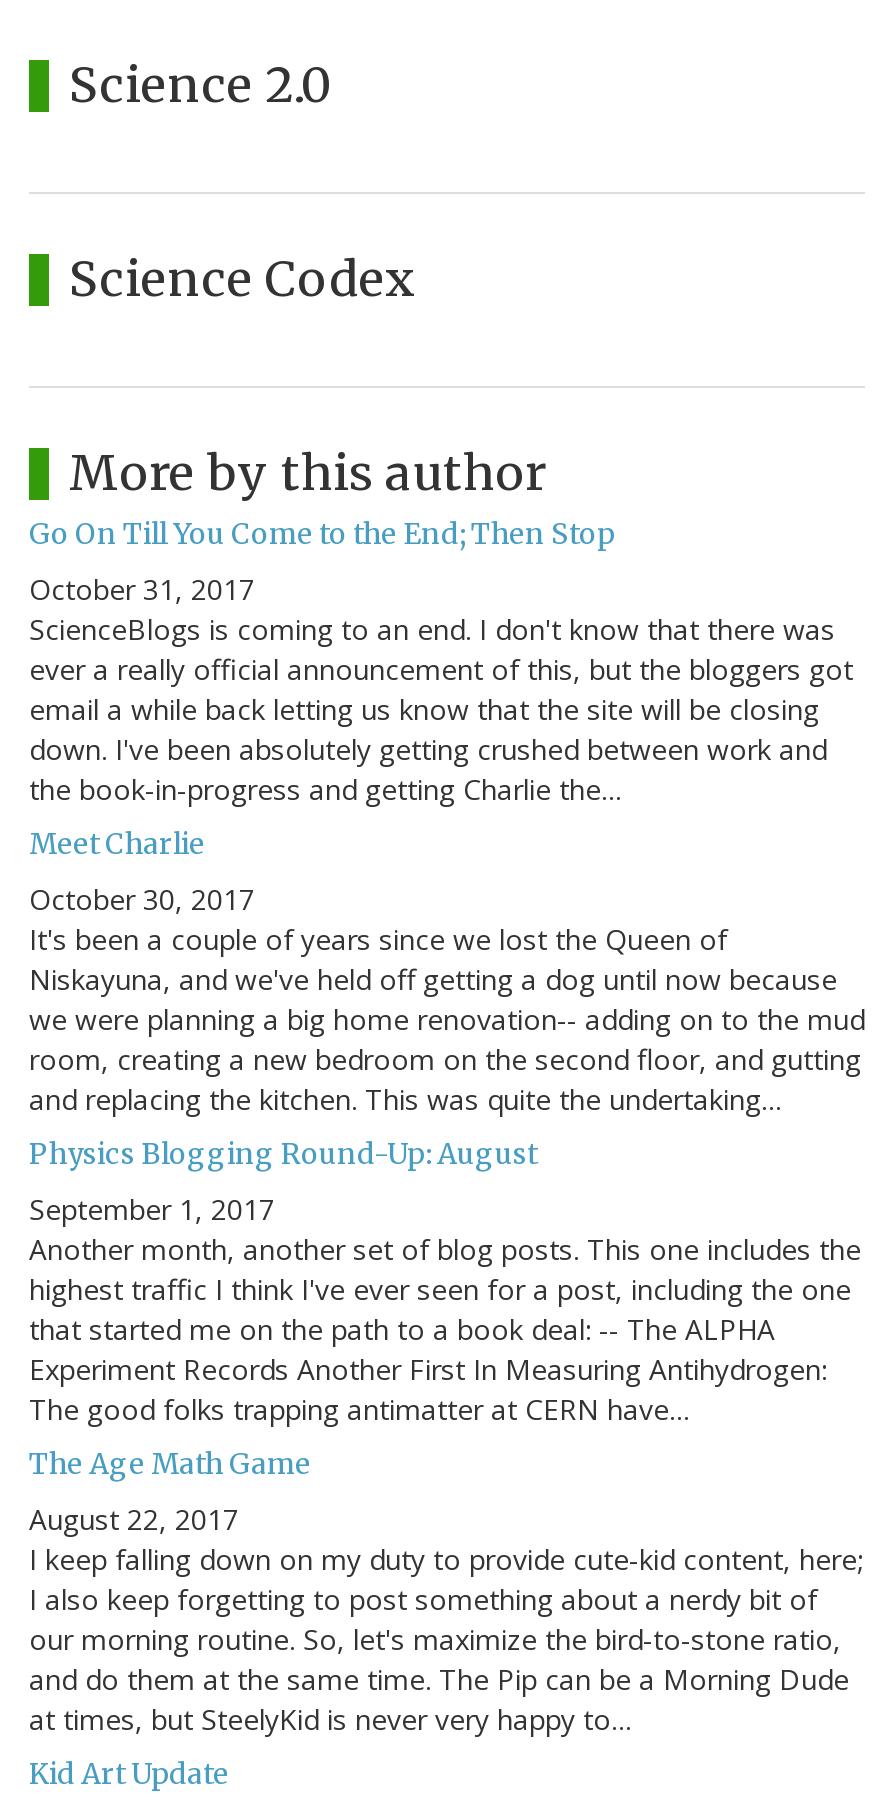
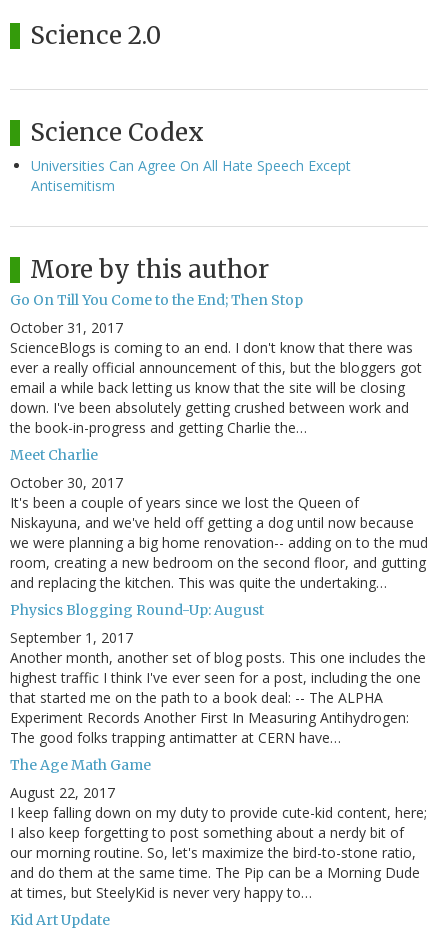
none -> [31,156,351,195] Universities Can Agree On All Hate Speech Except | Antisemitism

